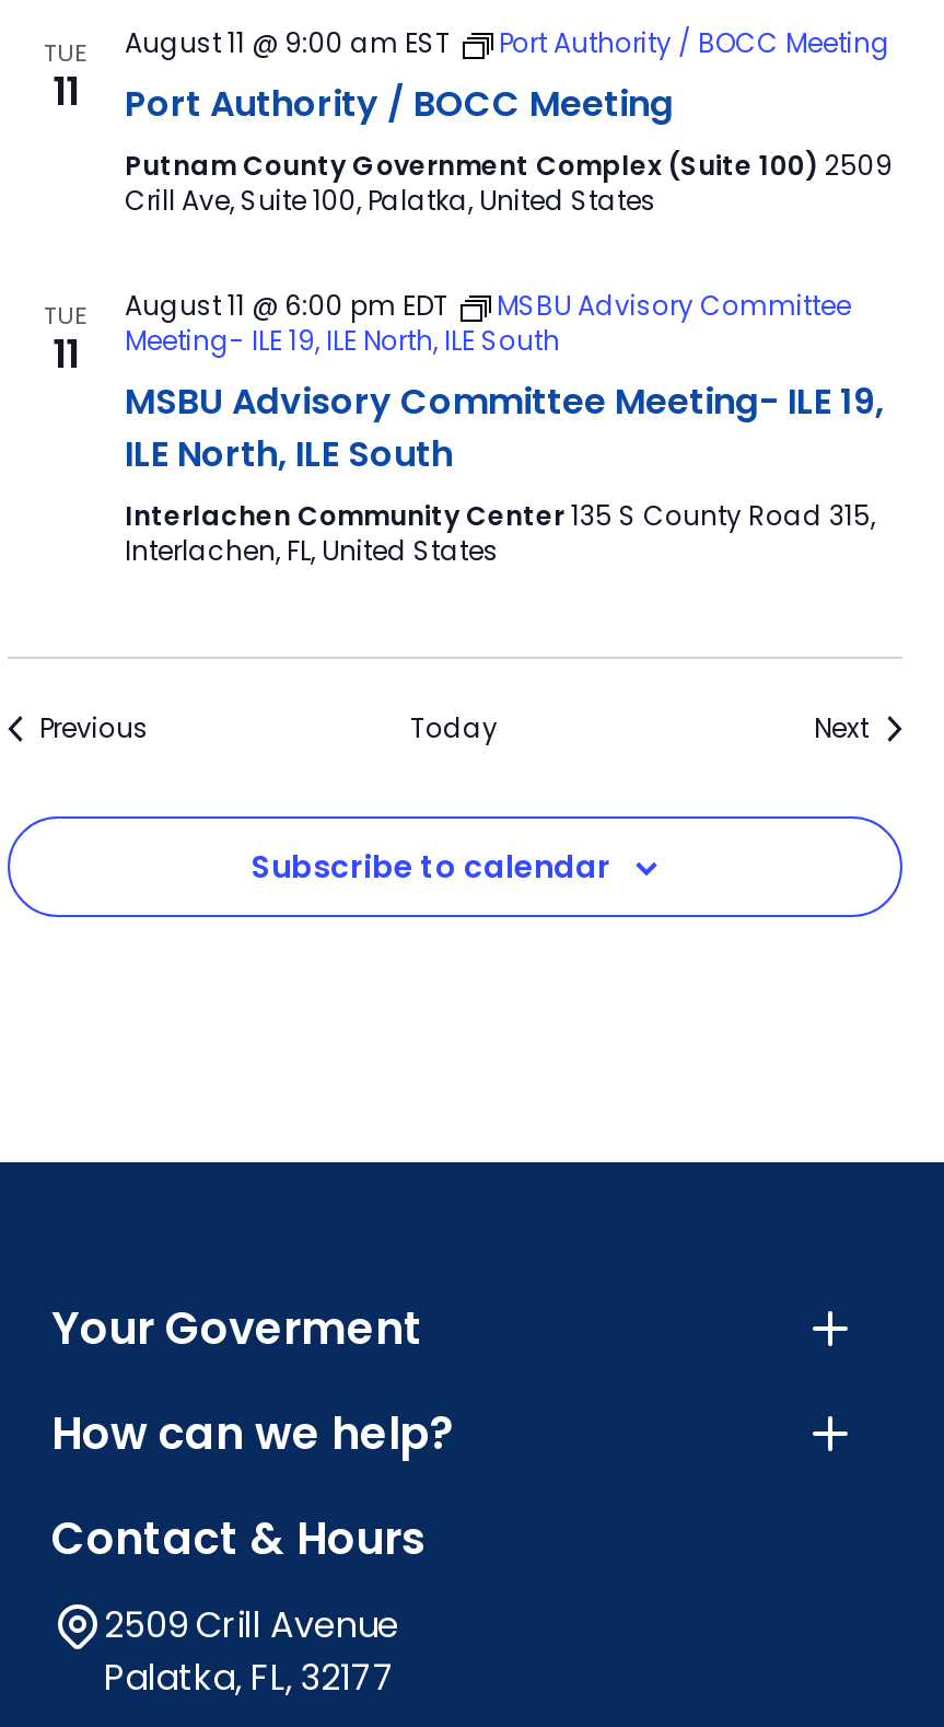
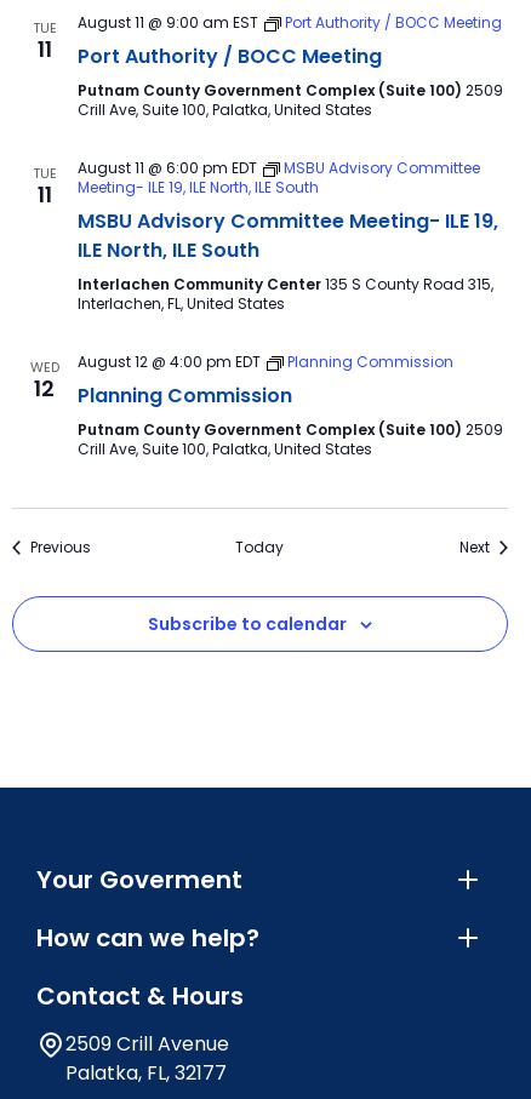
none -> [30,357,59,403] WED | 12
none -> [77,351,503,459] August 12 @ 4:00 pm EDT | Planning Commission | Planning Commission | Putnam County Government Complex (Suite 100) 2509 | Crill Ave, Suite 100, Palatka, United States

